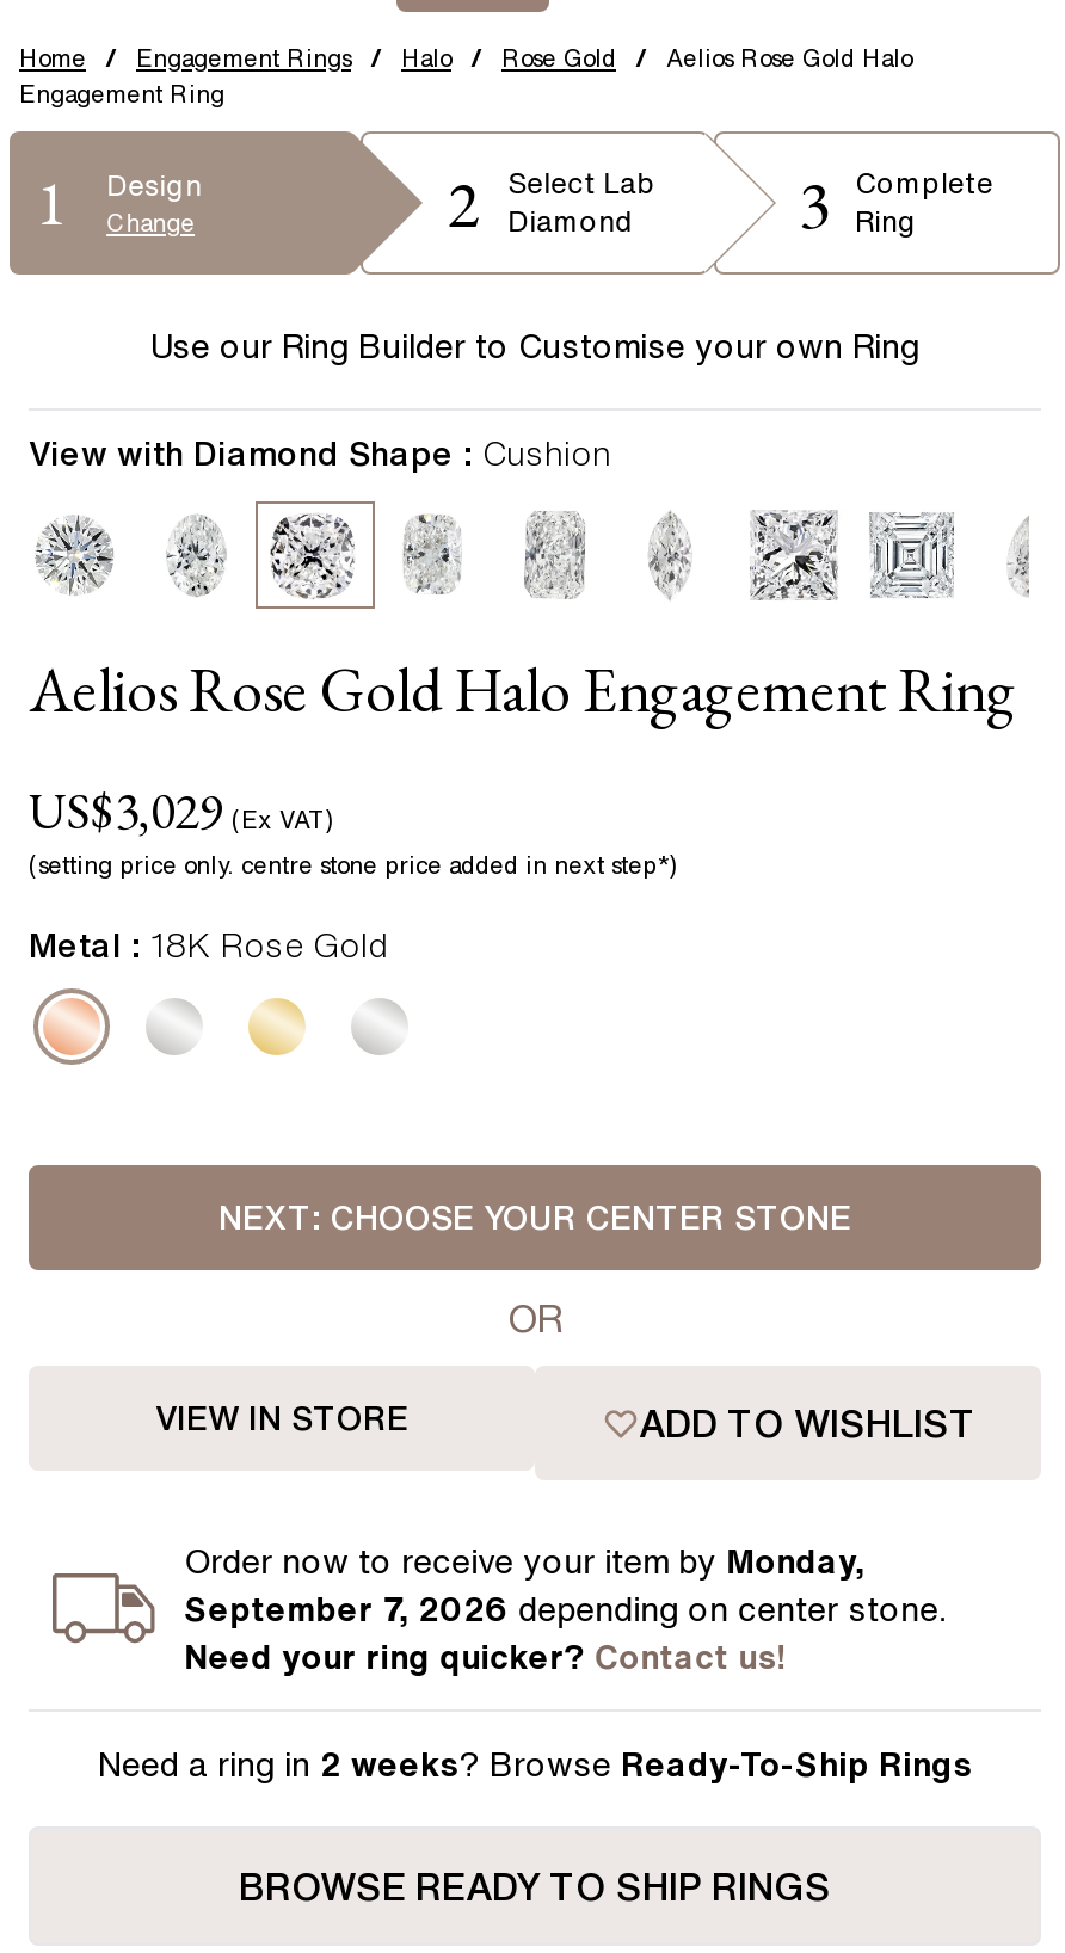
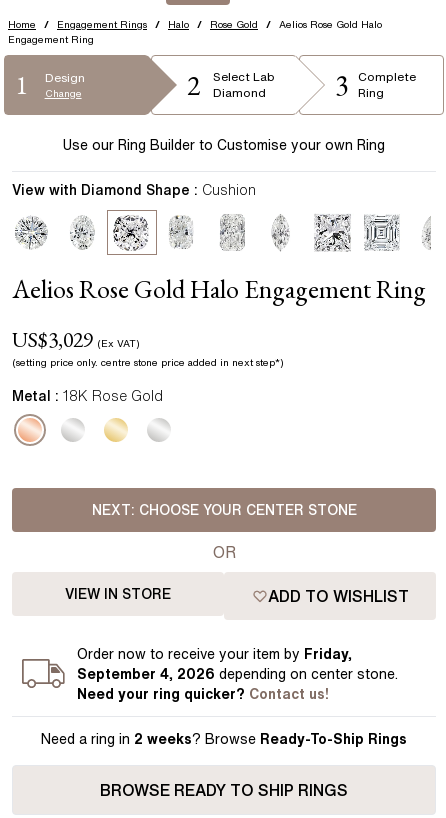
[184,1545,865,1578] Order now to receive your item by Monday, -> [77,647,352,661] Order now to receive your item by Friday,
[184,1592,946,1626] September 7, 2026 depending on center stone. -> [77,667,398,681] September 4, 2026 depending on center stone.

